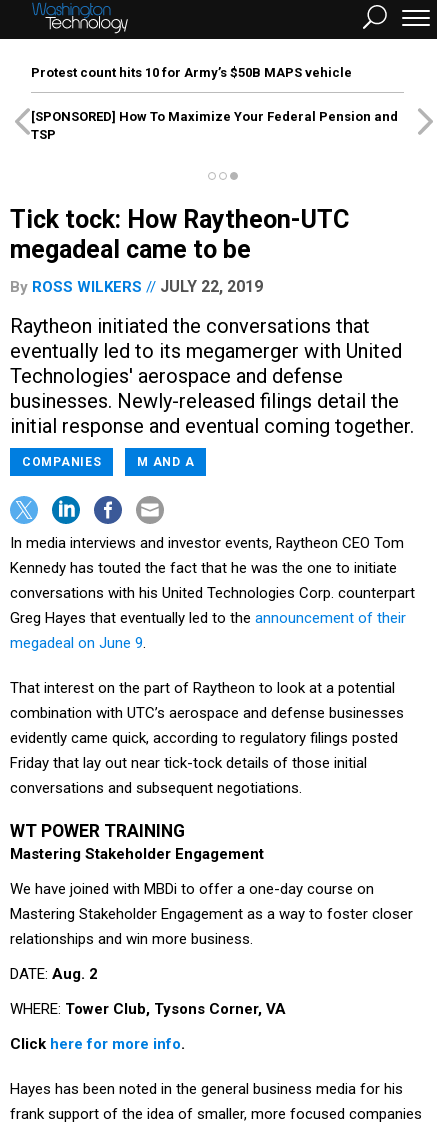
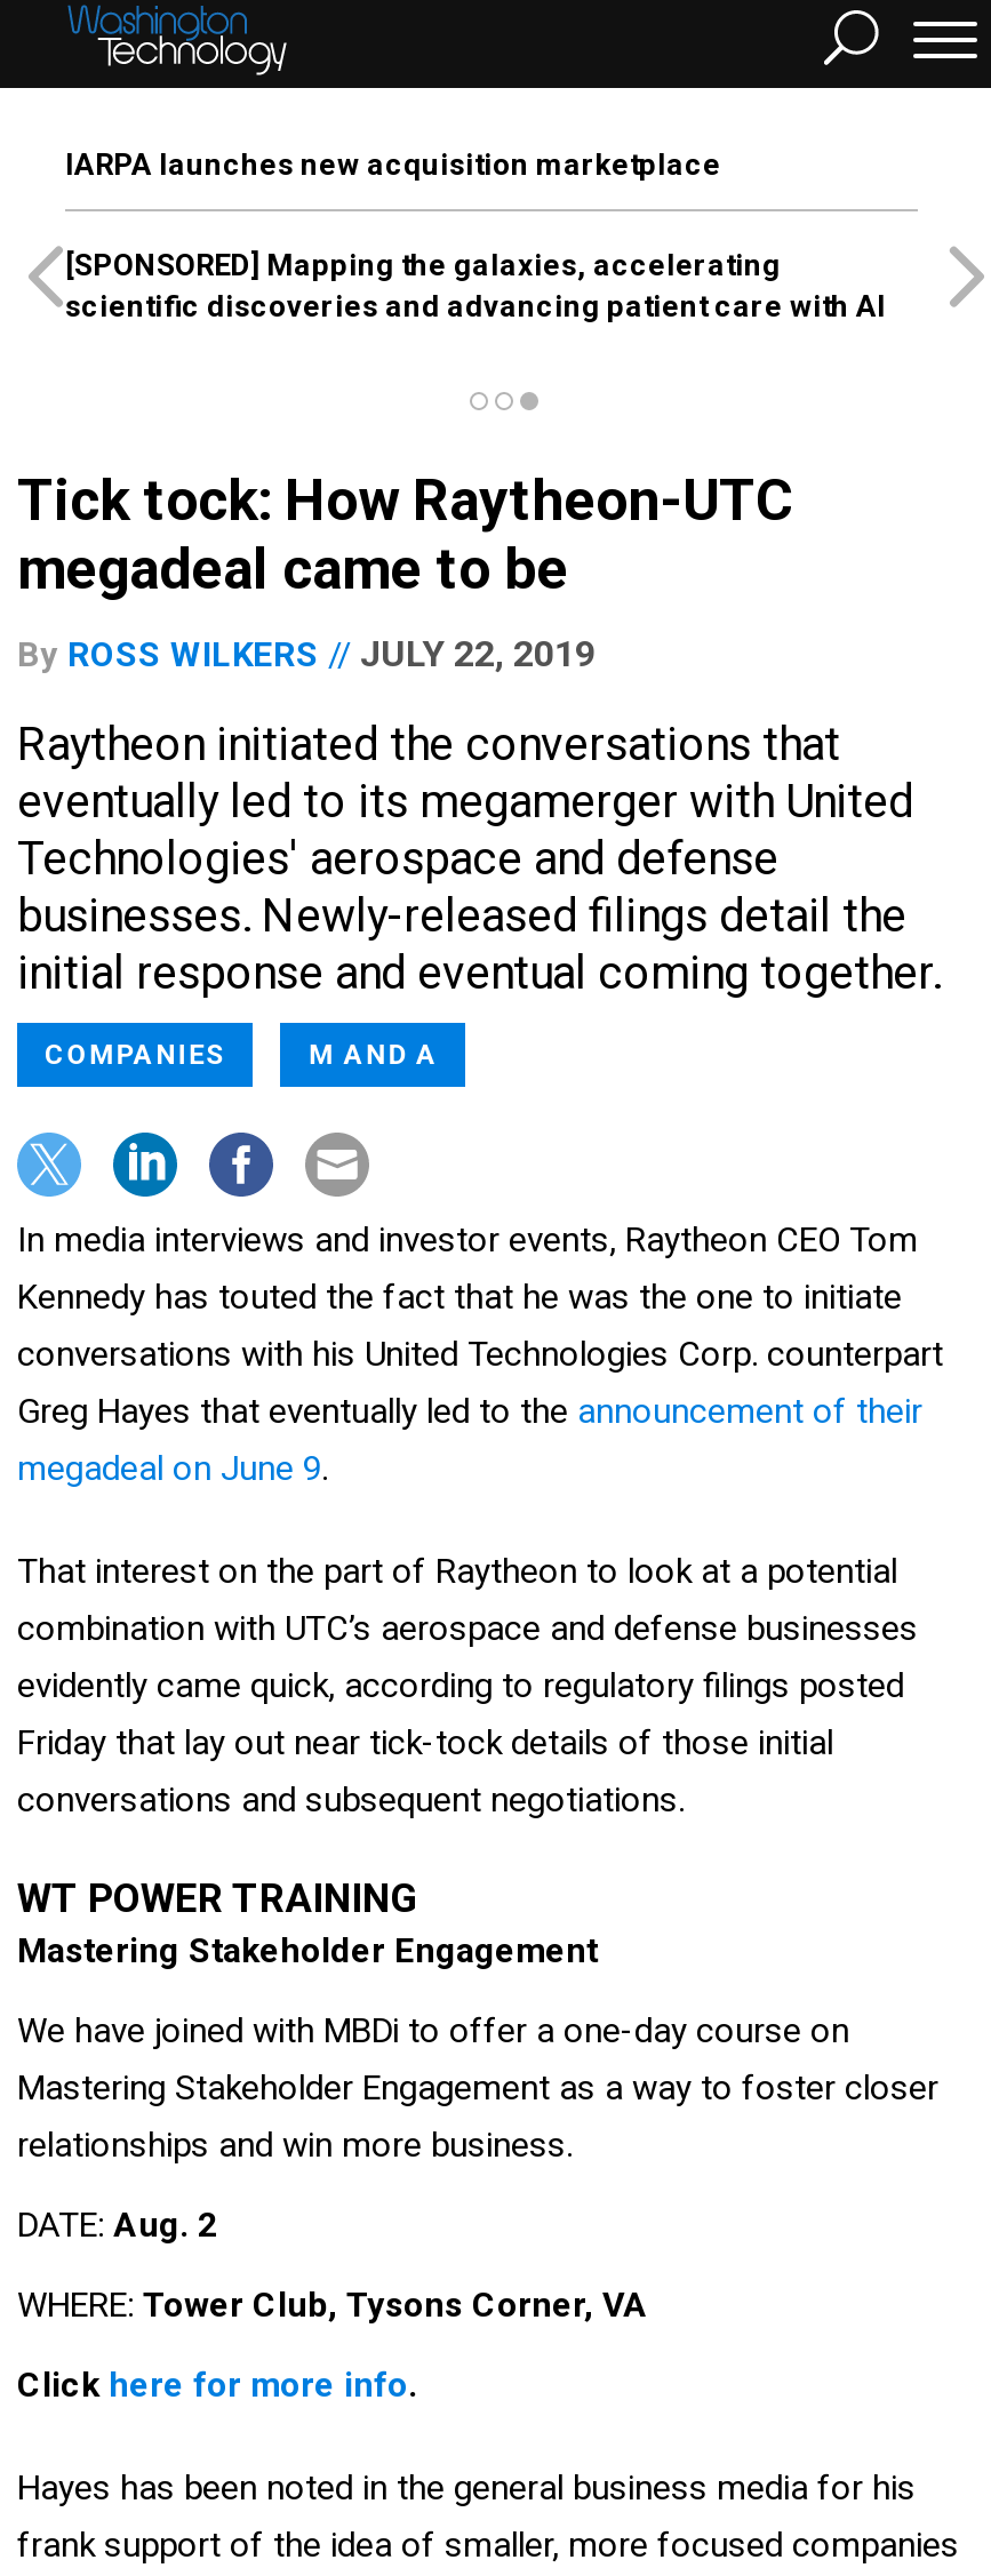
[31,65,352,80] Protest count hits 10 for Army’s $50B MAPS vehicle -> [65,147,721,182] IARPA launches new acquisition marketplace
[31,109,398,142] [SPONSORED] How To Maximize Your Federal Pension and | TSP -> [65,248,886,323] [SPONSORED] Mapping the galaxies, accelerating | scientific discoveries and advancing patient care with AI

